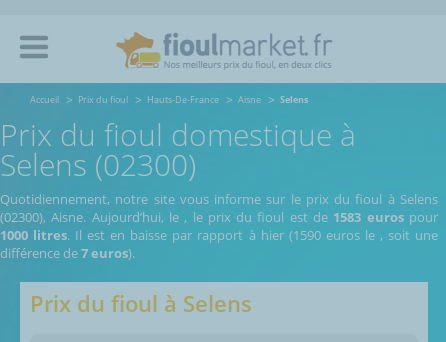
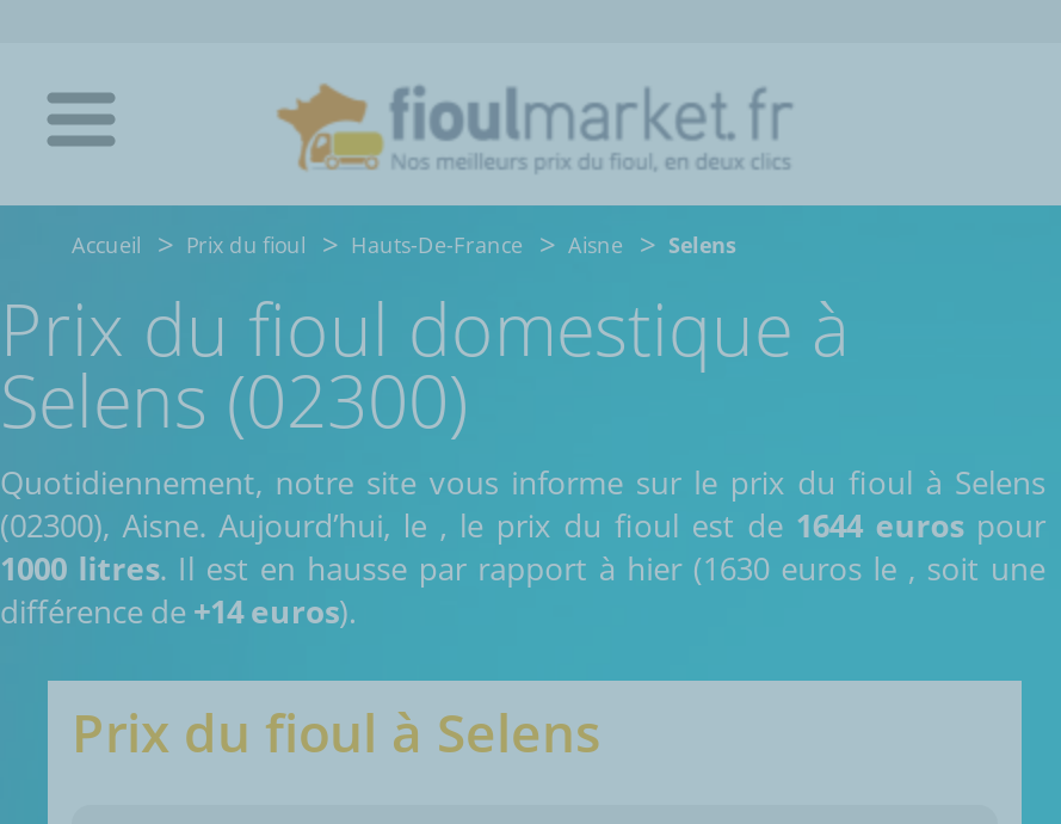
[0,208,438,226] (02300), Aisne. Aujourd’hui, le, le prix du fioul est de 1583 euros pour -> [0,503,1045,546] (02300), Aisne. Aujourd’hui, le, le prix du fioul est de 1644 euros pour
[0,226,438,244] 1000 litres. Il est en baisse par rapport à hier (1590 euros le, soit une -> [0,546,1045,589] 1000 litres. Il est en hausse par rapport à hier (1630 euros le, soit une
[0,244,135,262] différence de 7 euros). -> [0,589,356,632] différence de +14 euros).

